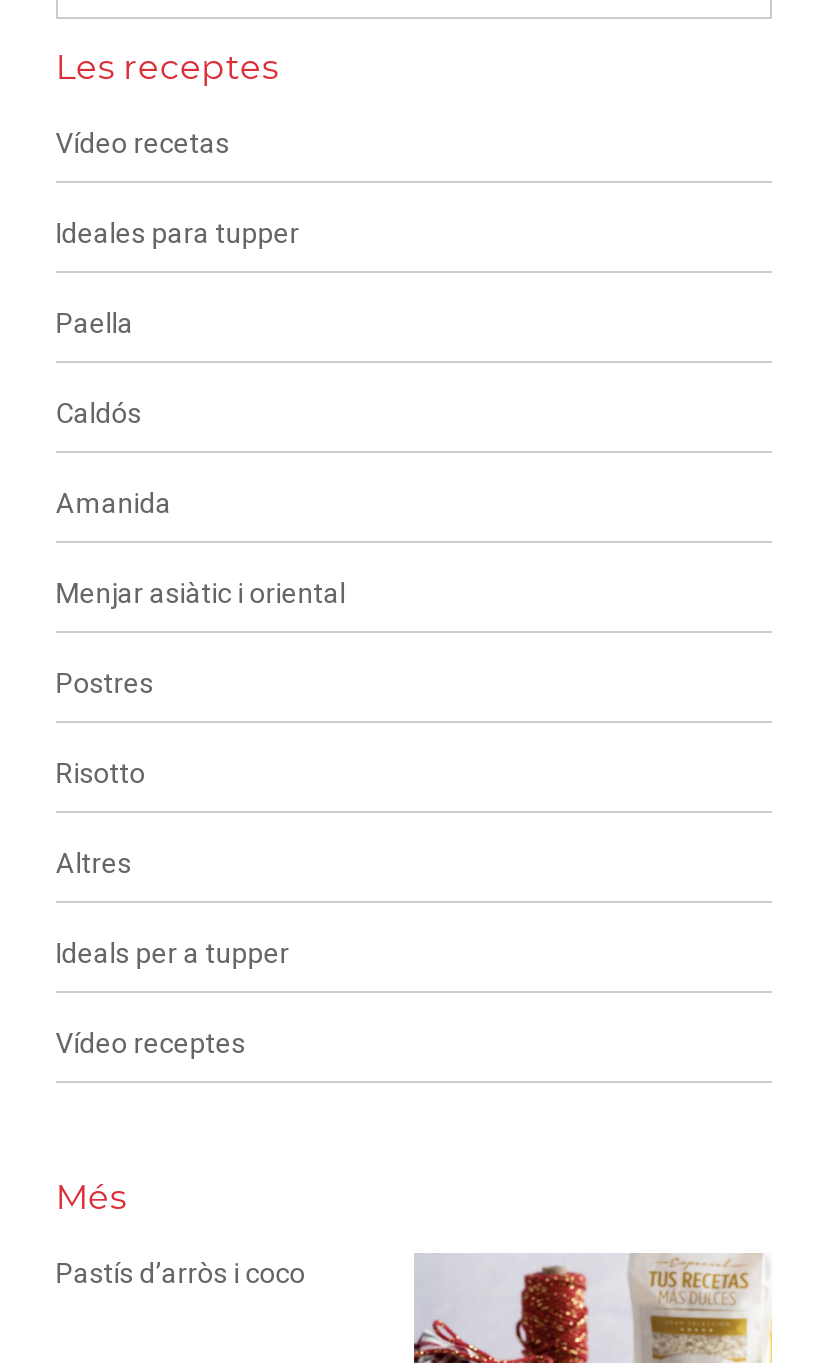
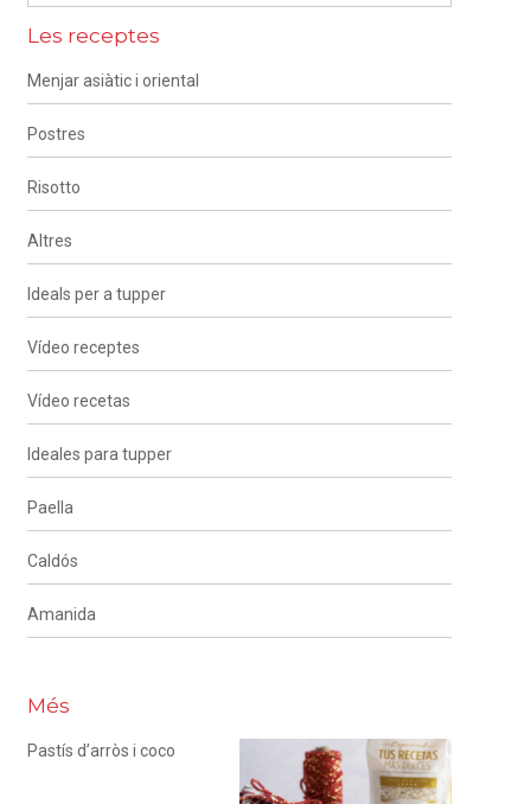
moved [56,127,300,519] -> [27,391,172,624]: Vídeo recetas | Ideales para tupper | Paella | Caldós | Amanida
moved [56,577,346,1059] -> [27,71,199,357]: Menjar asiàtic i oriental | Postres | Risotto | Altres | Ideals per a tupper | Vídeo receptes

